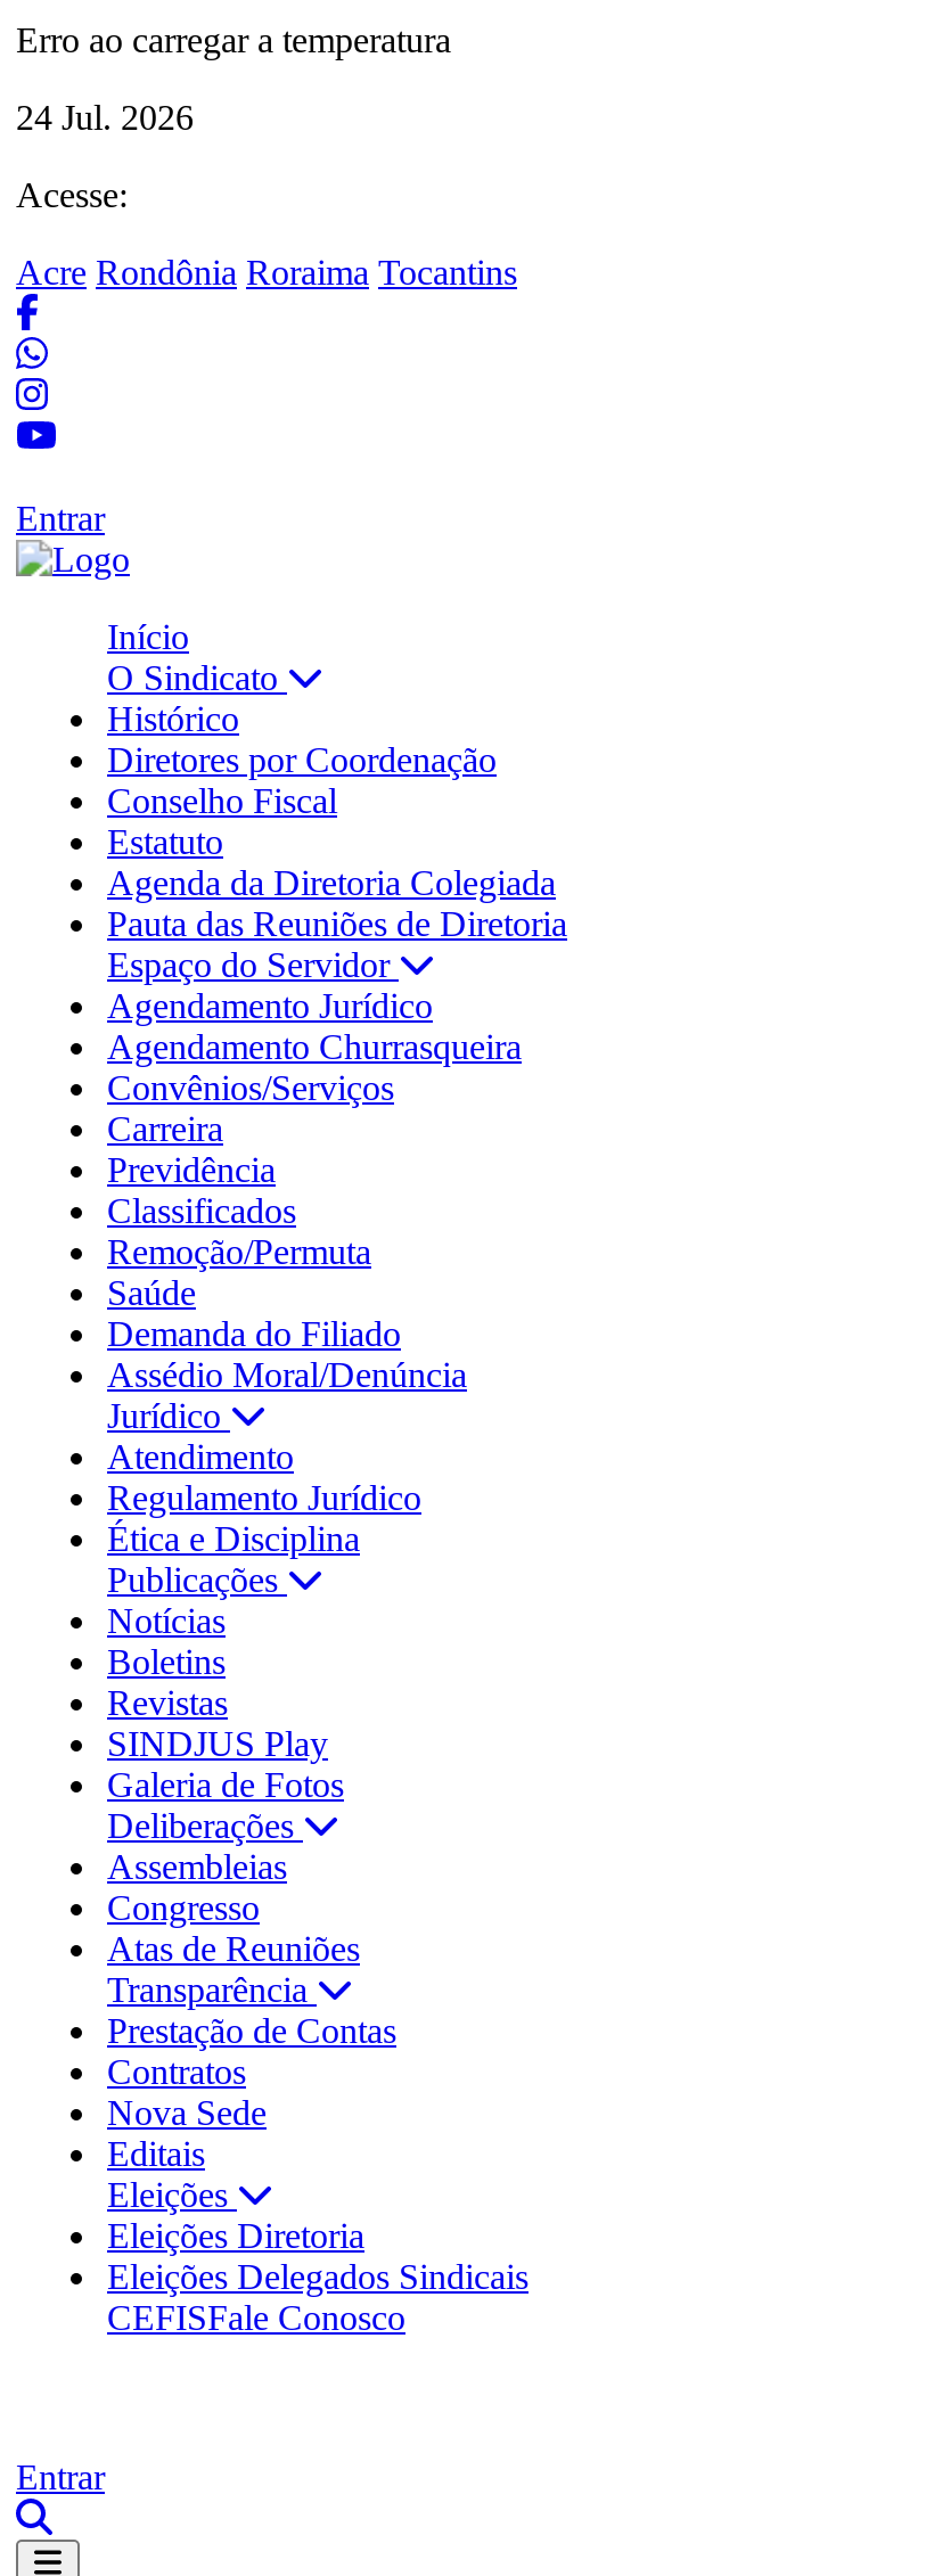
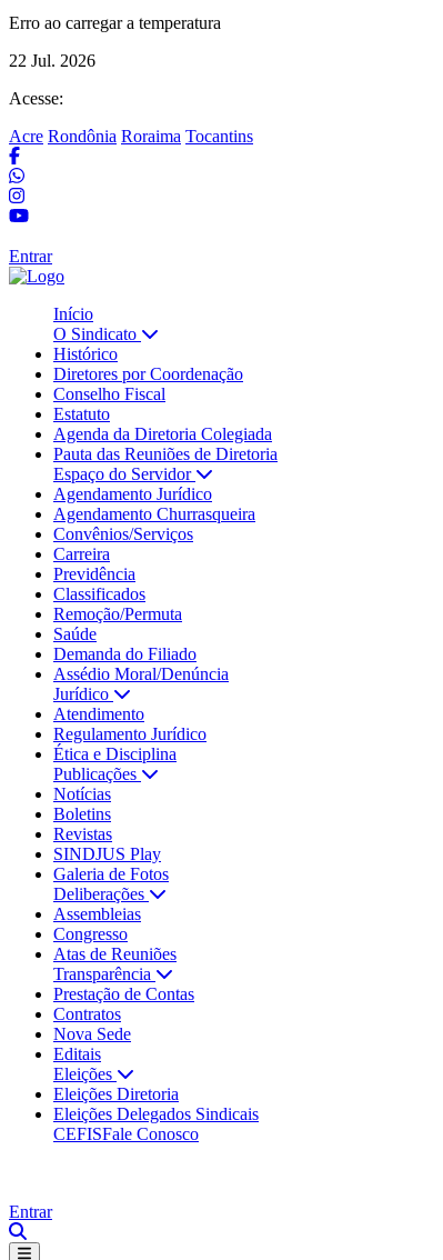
[16,98,194,137] 24 Jul. 2026 -> [9,51,95,70] 22 Jul. 2026

